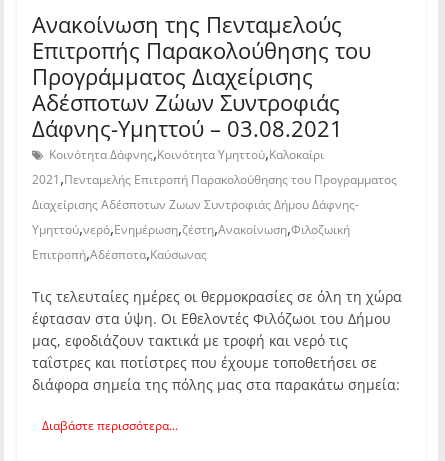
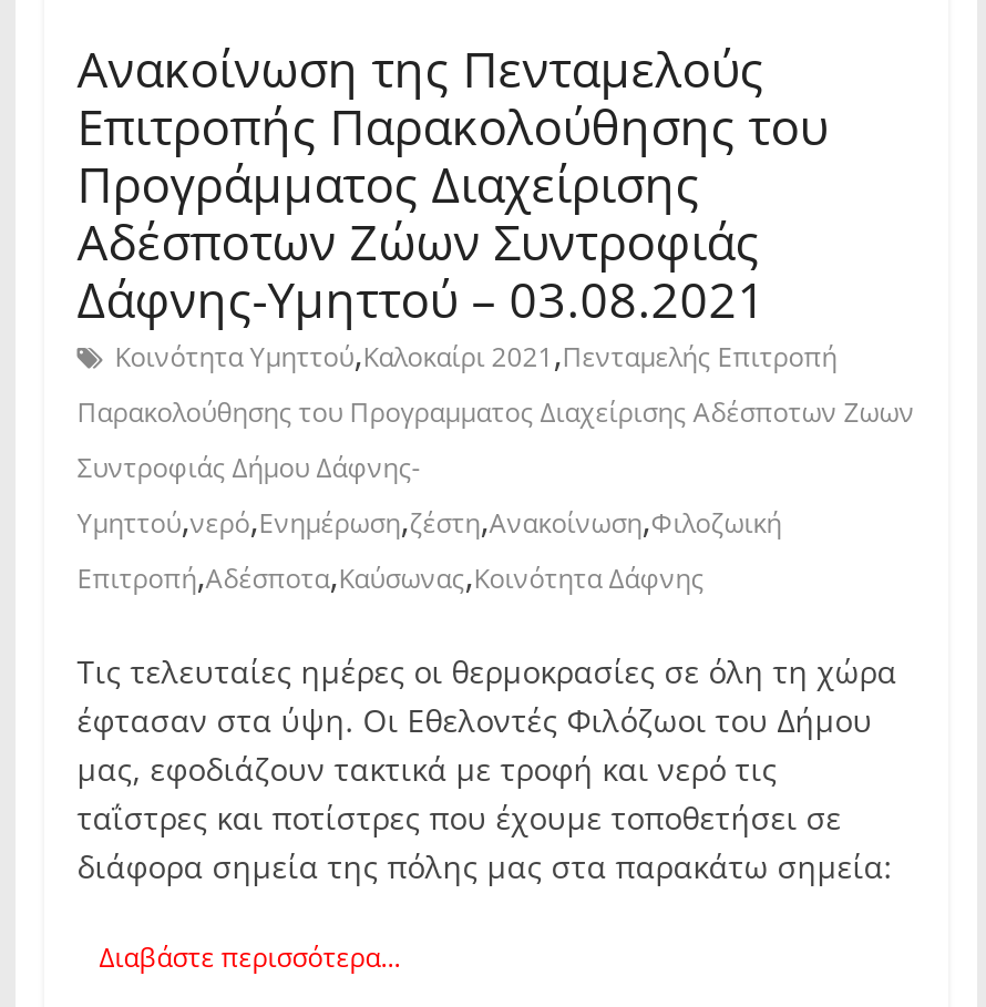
[32,142,397,213] Κοινότητα Δάφνης,Κοινότητα Υμηττού,Καλοκαίρι | 2021, Πενταμελής Επιτροπή Παρακολούθησης του Προγραμματος | Διαχείρισης Αδέσποτων Ζωων Συντροφιάς Δήμου Δάφνης- -> [77,329,915,486] Κοινότητα Υμηττού,Καλοκαίρι 2021, Πενταμελής Επιτροπή | Παρακολούθησης του Προγραμματος Διαχείρισης Αδέσποτων Ζωων | Συντροφιάς Δήμου Δάφνης-
[32,242,207,264] Επιτροπή,Αδέσποτα,Καύσωνας -> [77,551,704,599] Επιτροπή,Αδέσποτα,Καύσωνας,Κοινότητα Δάφνης

